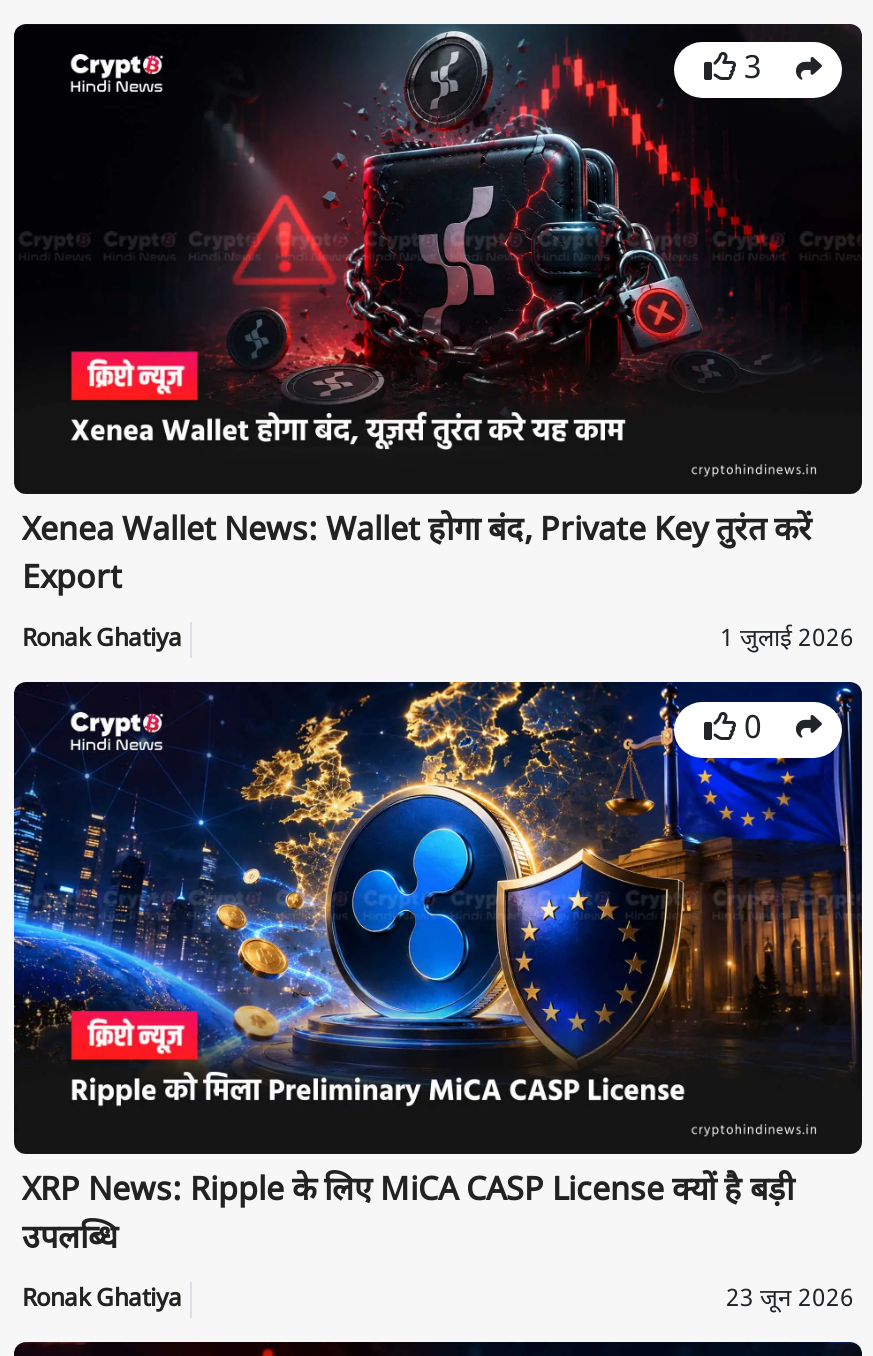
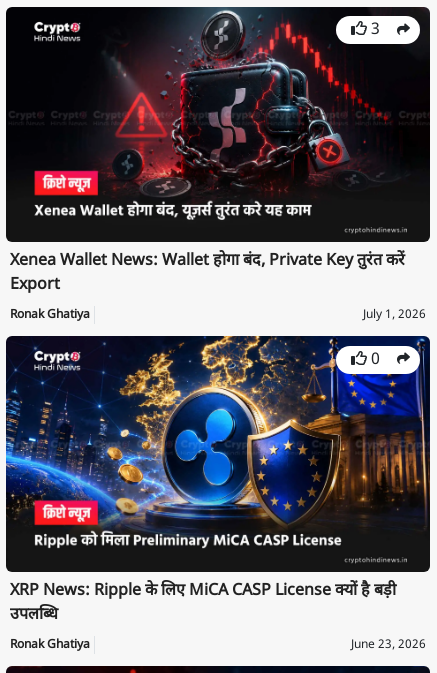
[720,624,854,656] 1 जुलाई 2026 -> [363,307,426,323] July 1, 2026
[726,1284,854,1316] 23 जून 2026 -> [351,637,426,653] June 23, 2026

